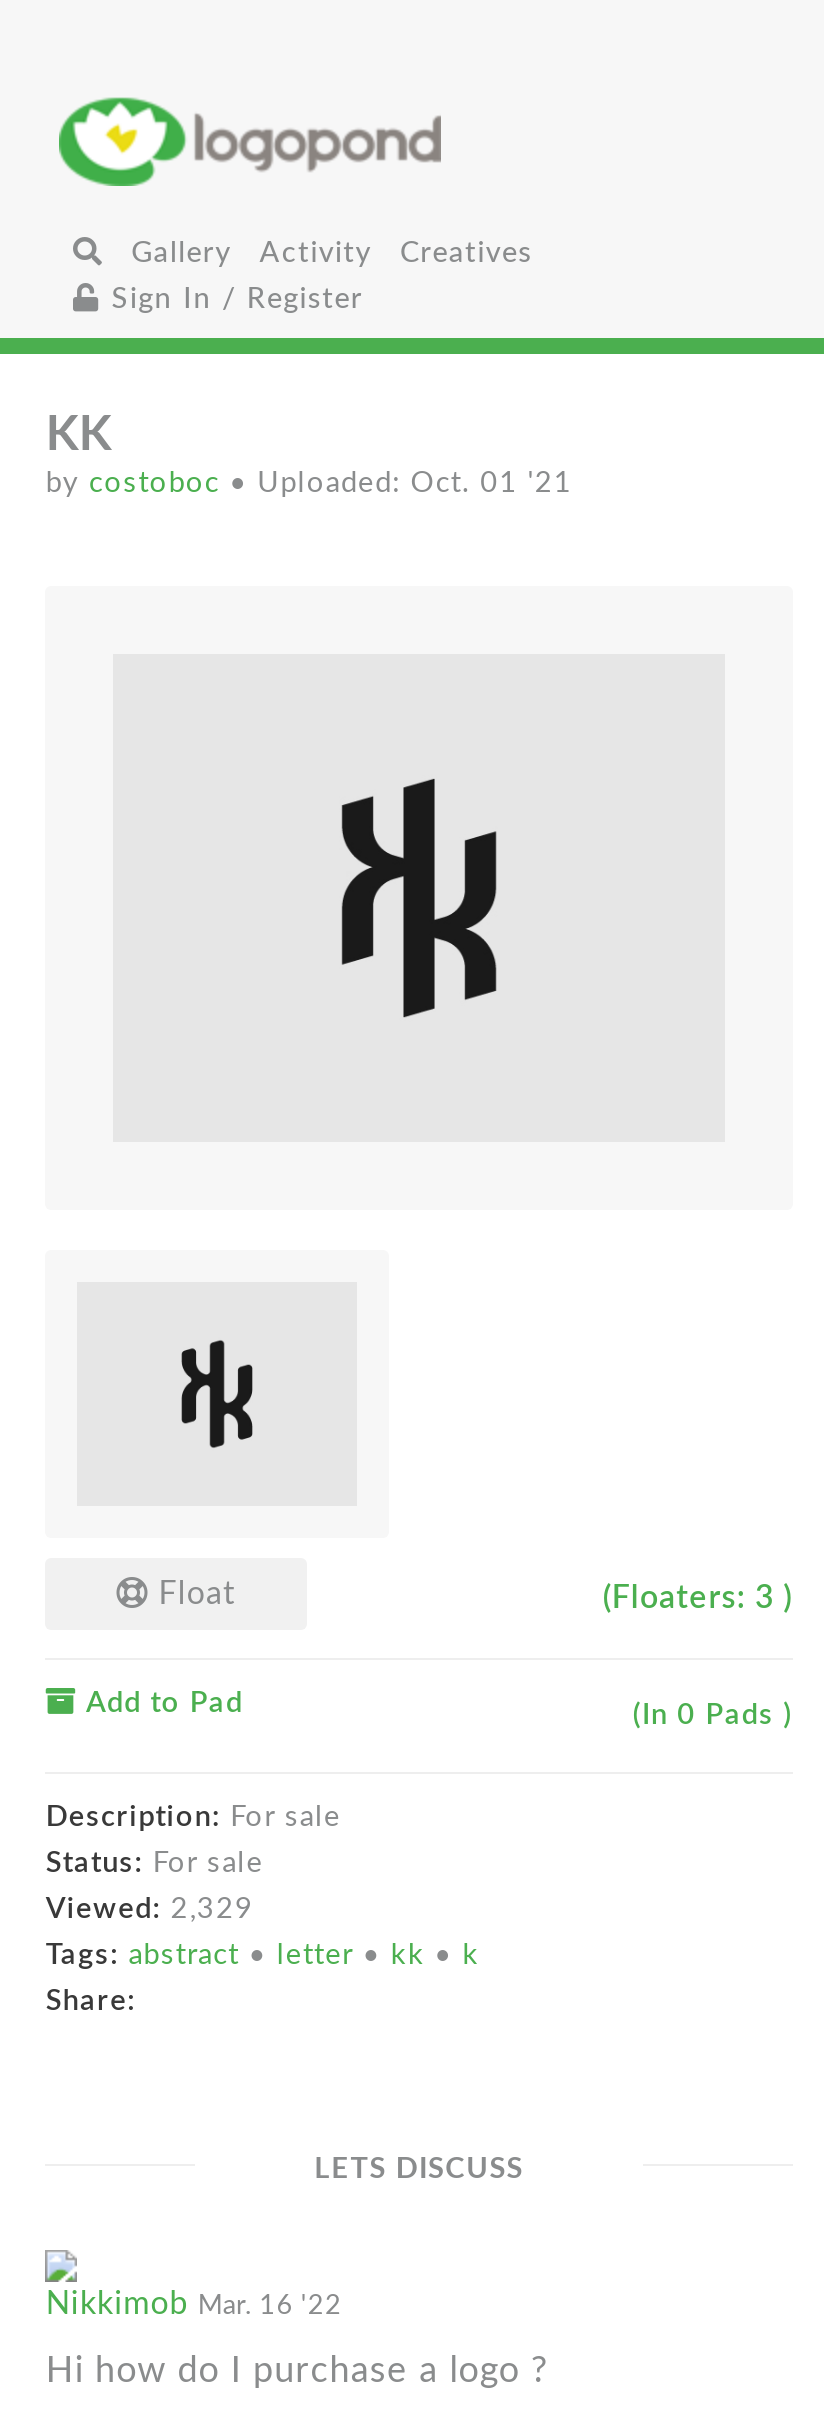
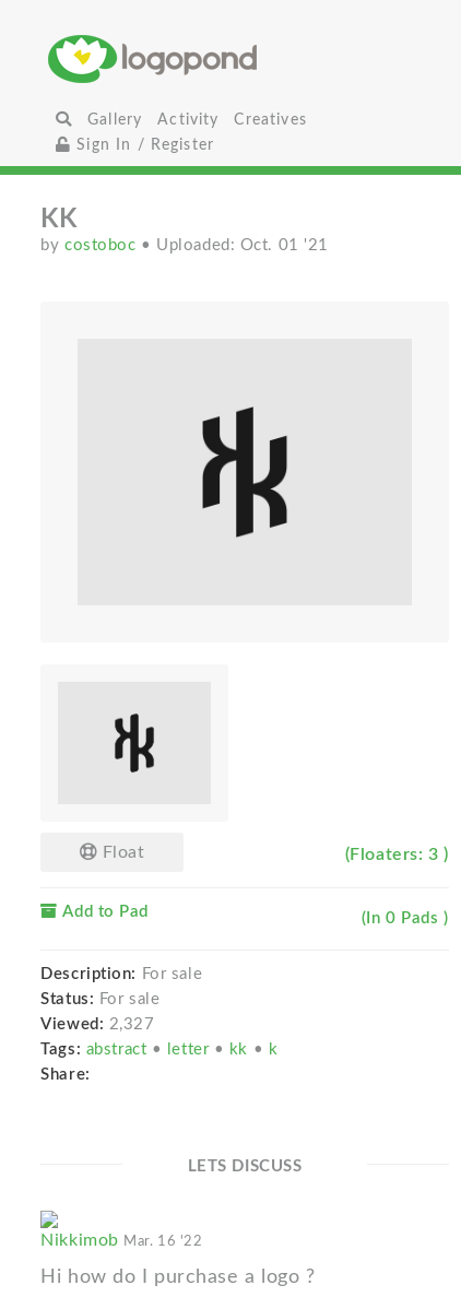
[46,1894,254,1924] Viewed: 2,329 -> [41,1016,155,1032] Viewed: 2,327

